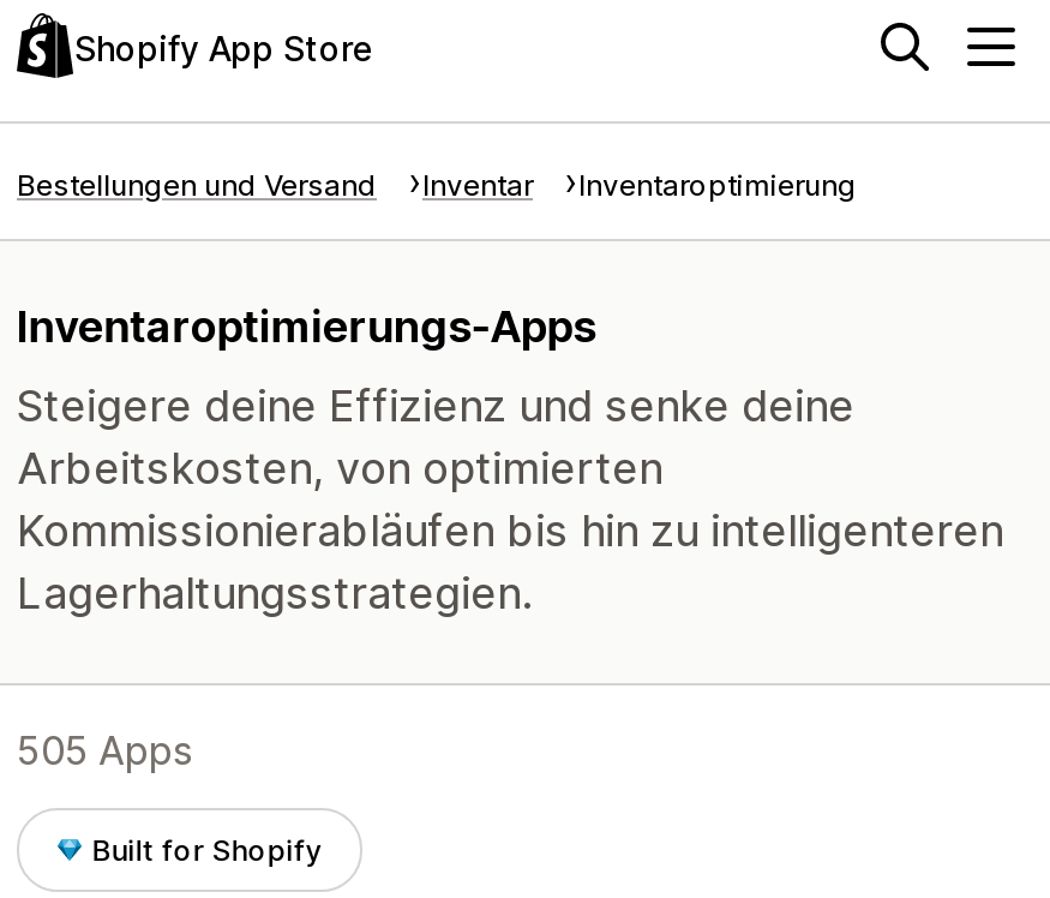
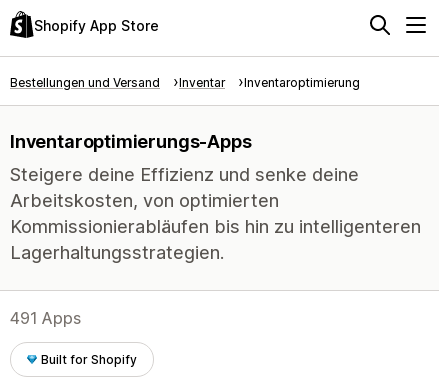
[17,726,192,774] 505 Apps -> [10,308,81,328] 491 Apps

